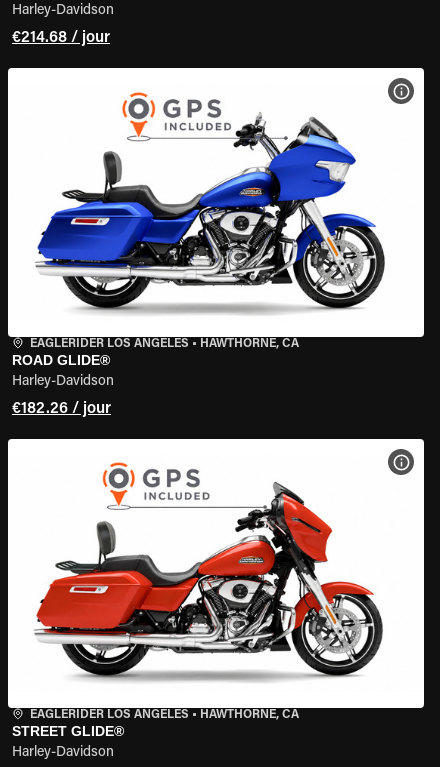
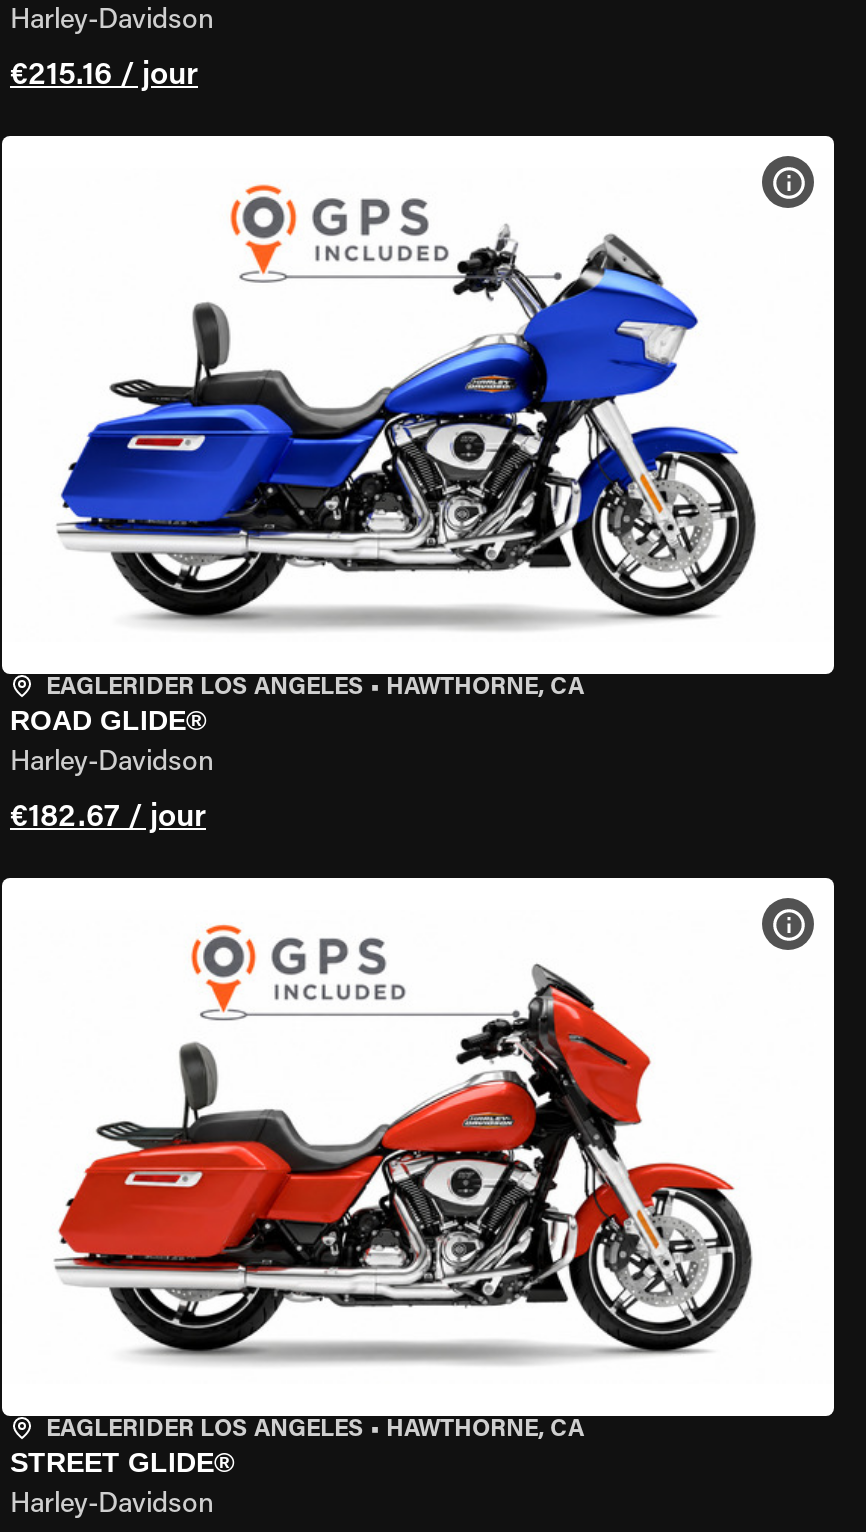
[12,30,110,46] €214.68 / jour -> [10,60,198,92] €215.16 / jour
[12,401,111,417] €182.26 / jour -> [10,802,206,834] €182.67 / jour

